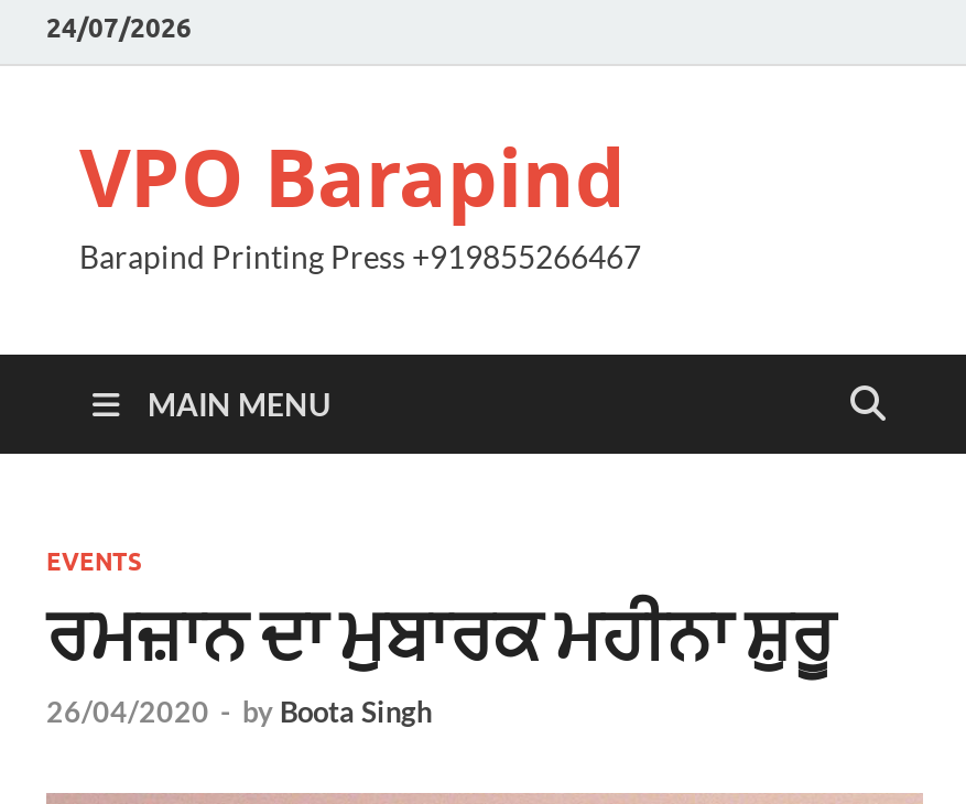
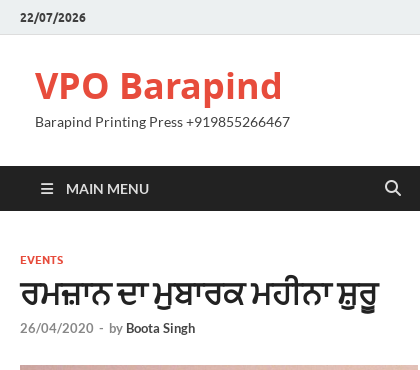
[46,10,192,43] 24/07/2026 -> [20,9,86,24] 22/07/2026

